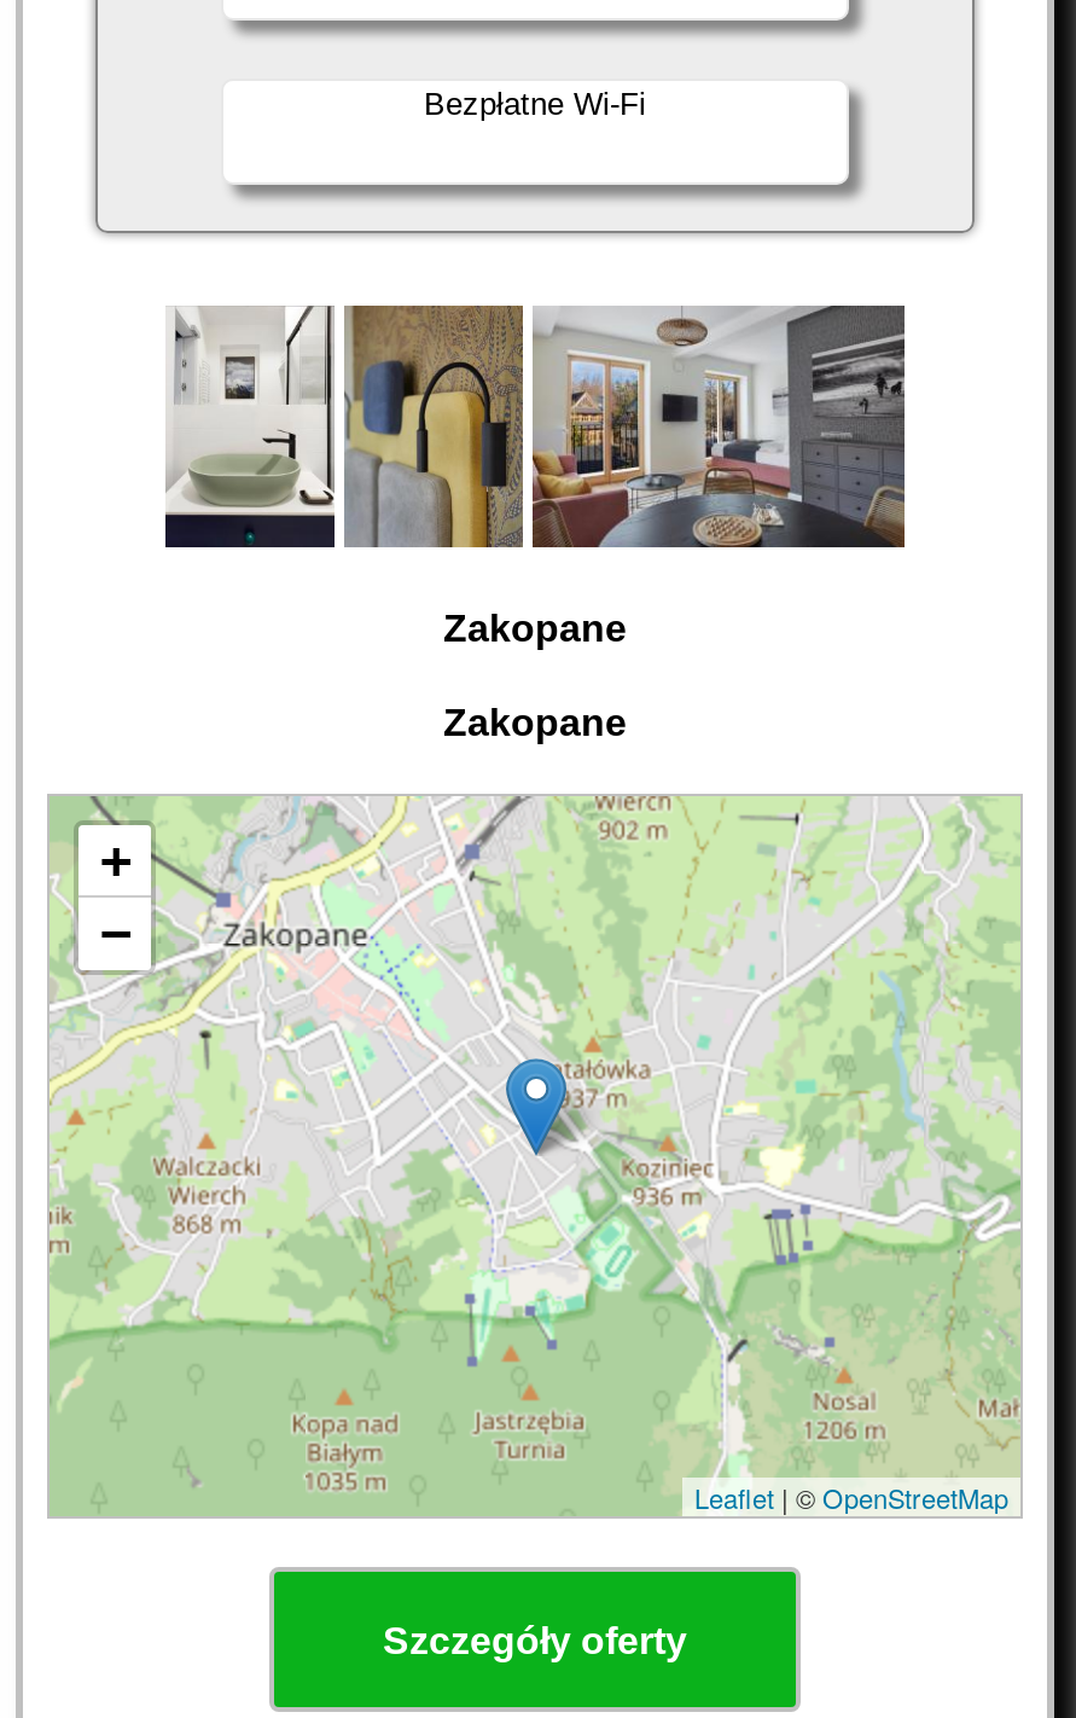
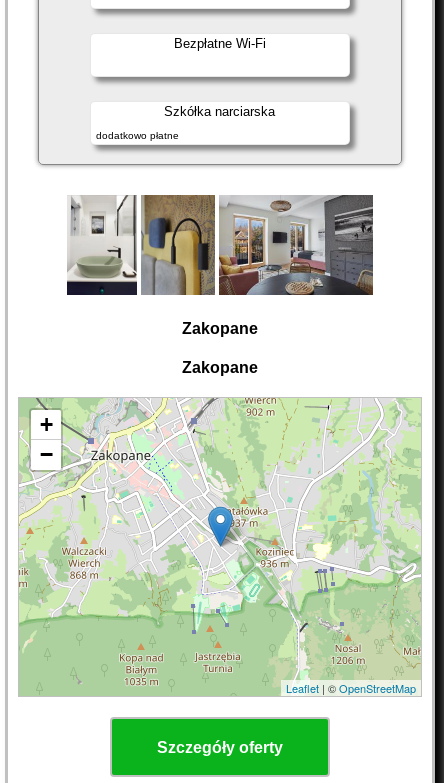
none -> [96,104,275,141] Szkółka narciarska | dodatkowo płatne

